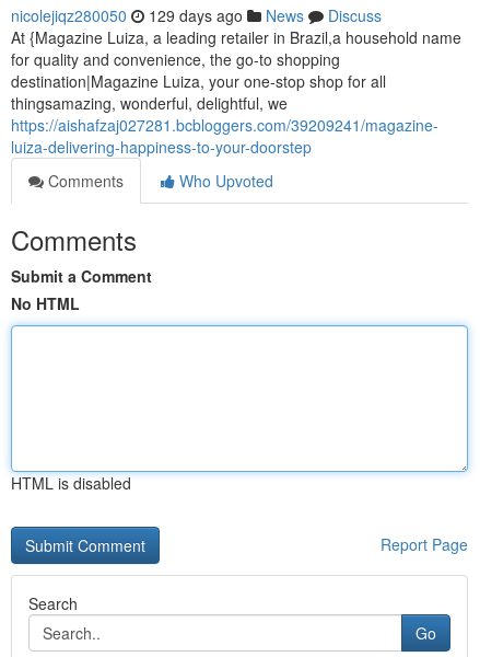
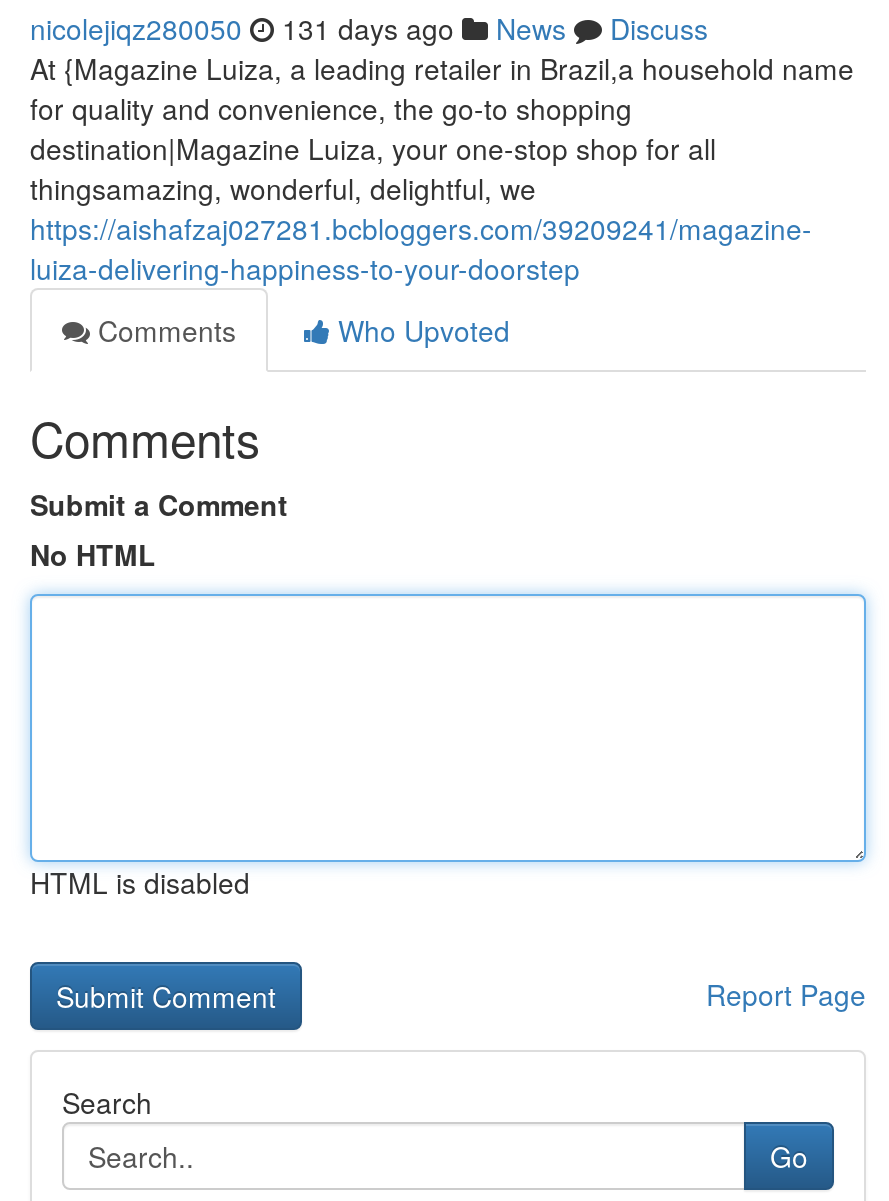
[11,4,382,26] nicolejiqz280050 129 days ago News Discuss -> [30,8,708,48] nicolejiqz280050 131 days ago News Discuss

